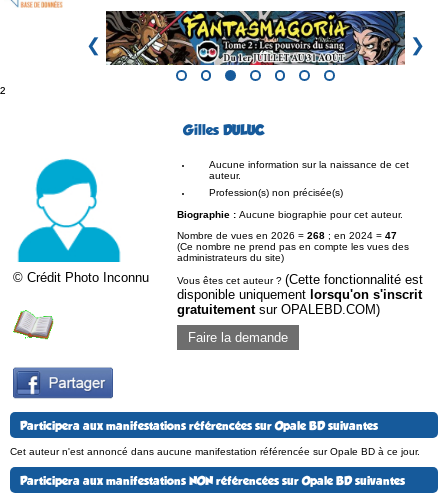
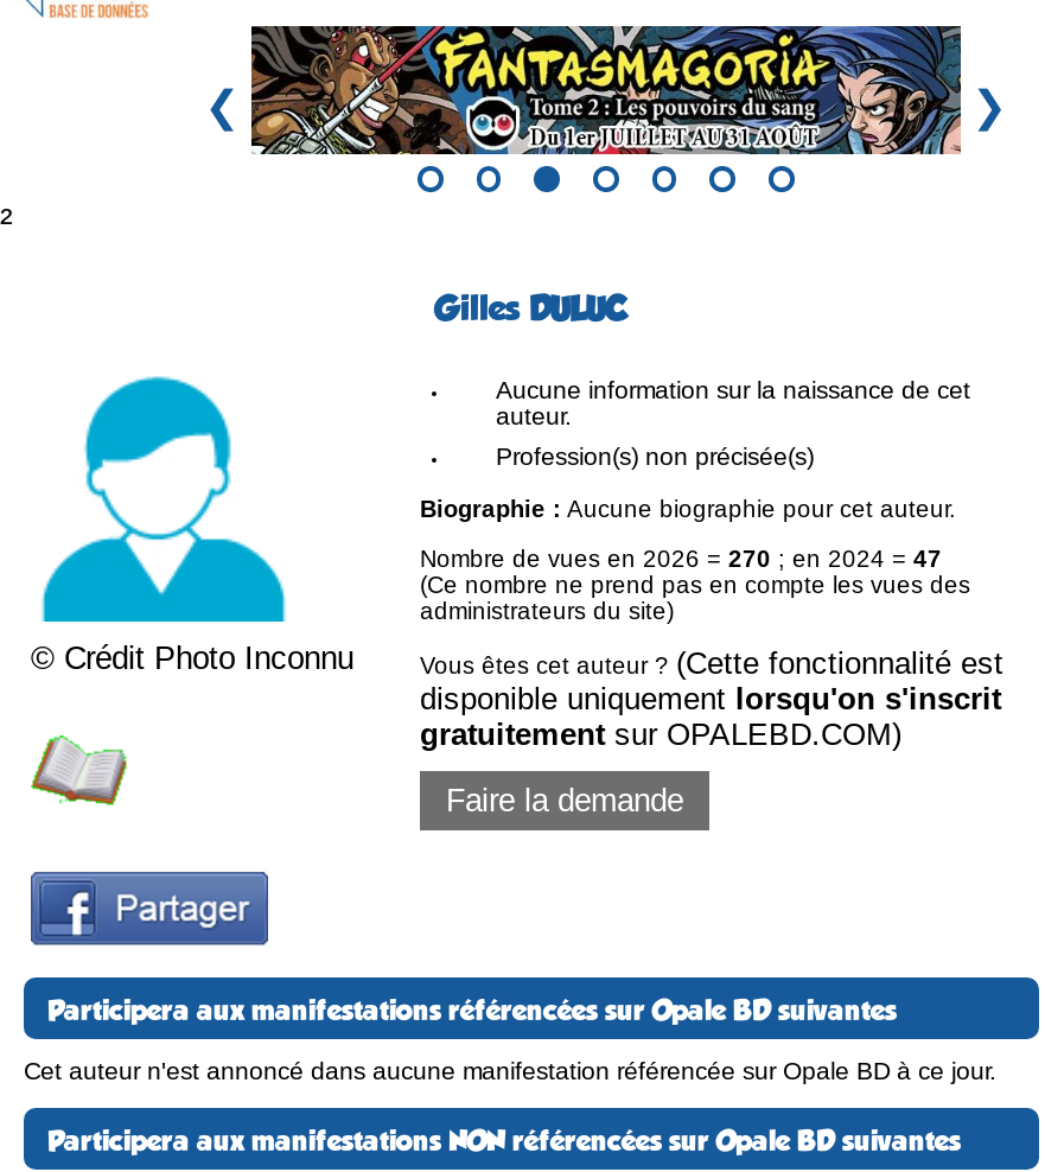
[177,230,397,241] Nombre de vues en 2026 = 268; en 2024 = 47 -> [420,545,942,571] Nombre de vues en 2026 = 270; en 2024 = 47

